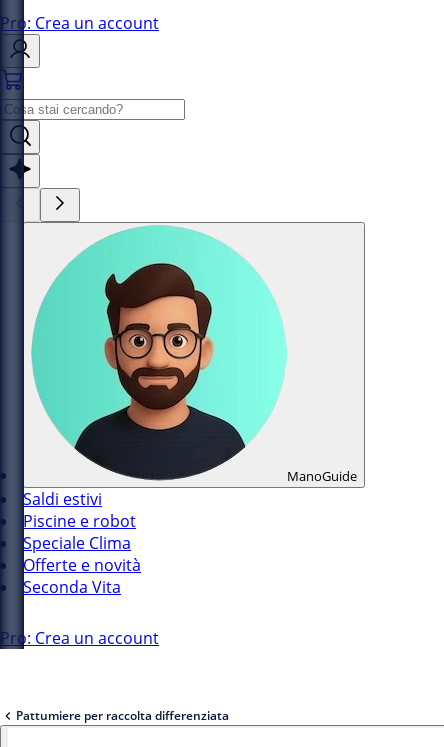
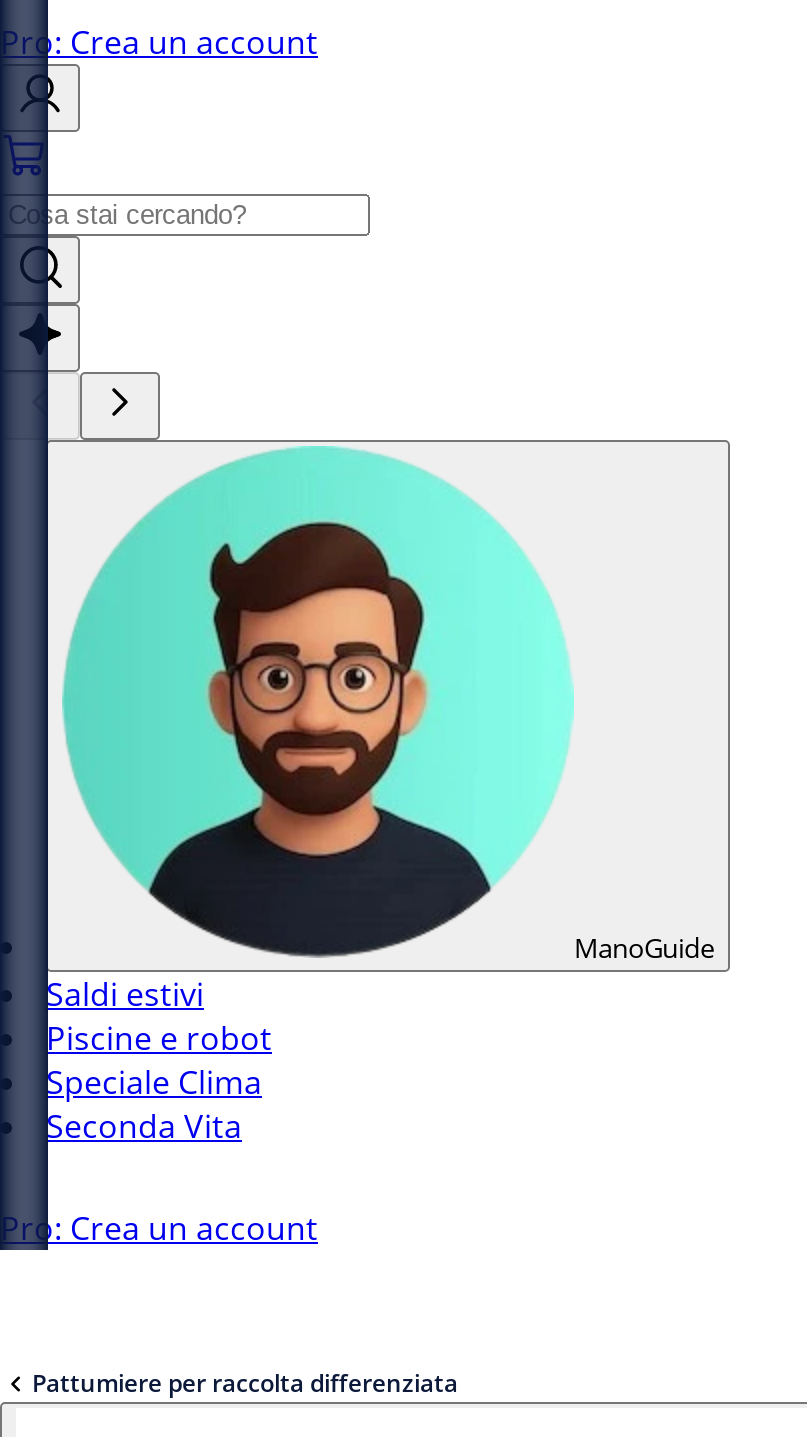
[23,554,141,576] Offerte e novità -> none

